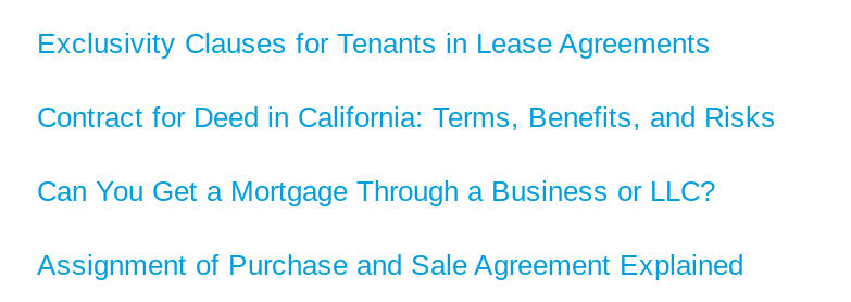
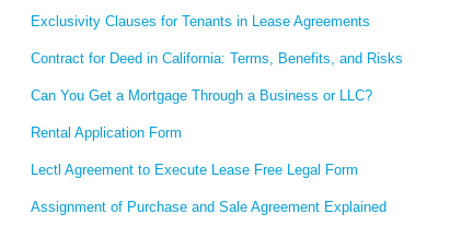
none -> [31,124,358,178] Rental Application Form | Lectl Agreement to Execute Lease Free Legal Form

